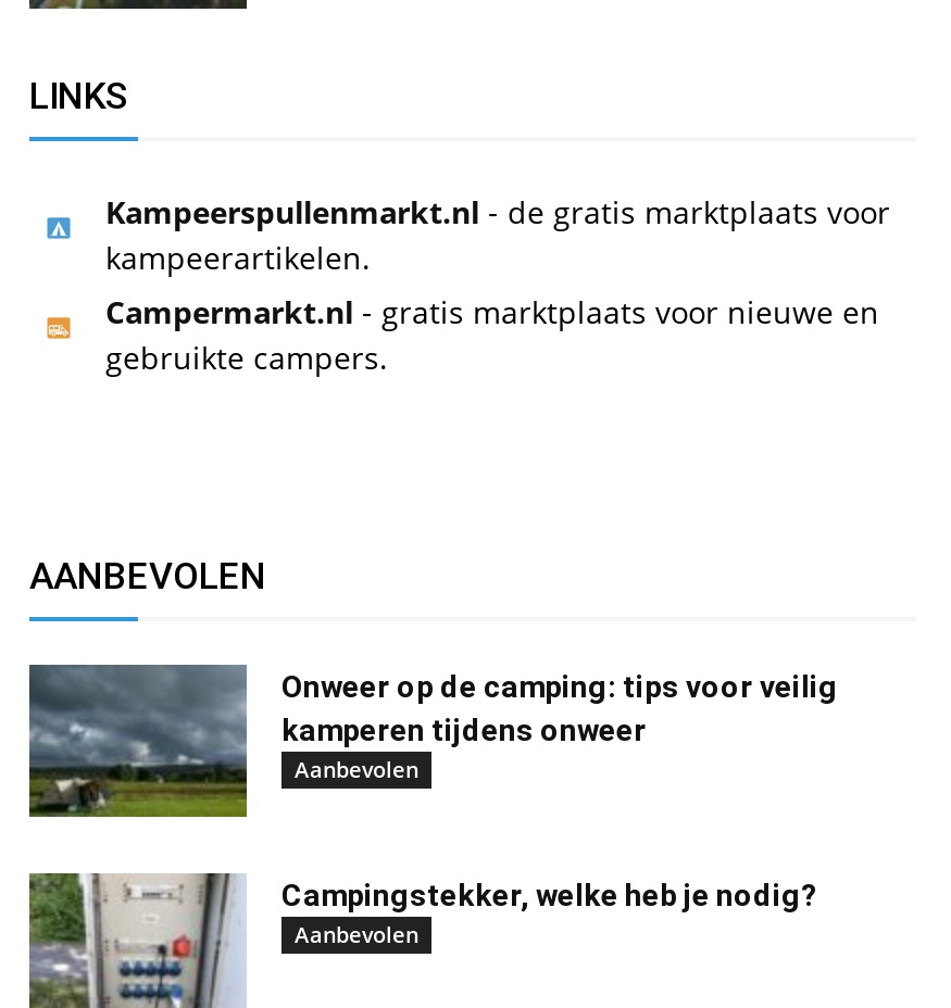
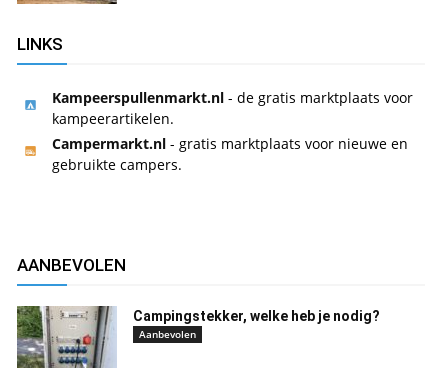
[29,665,838,830] [image] | Onweer op de camping: tips voor veilig | kamperen tijdens onweer | Aanbevolen -> none

